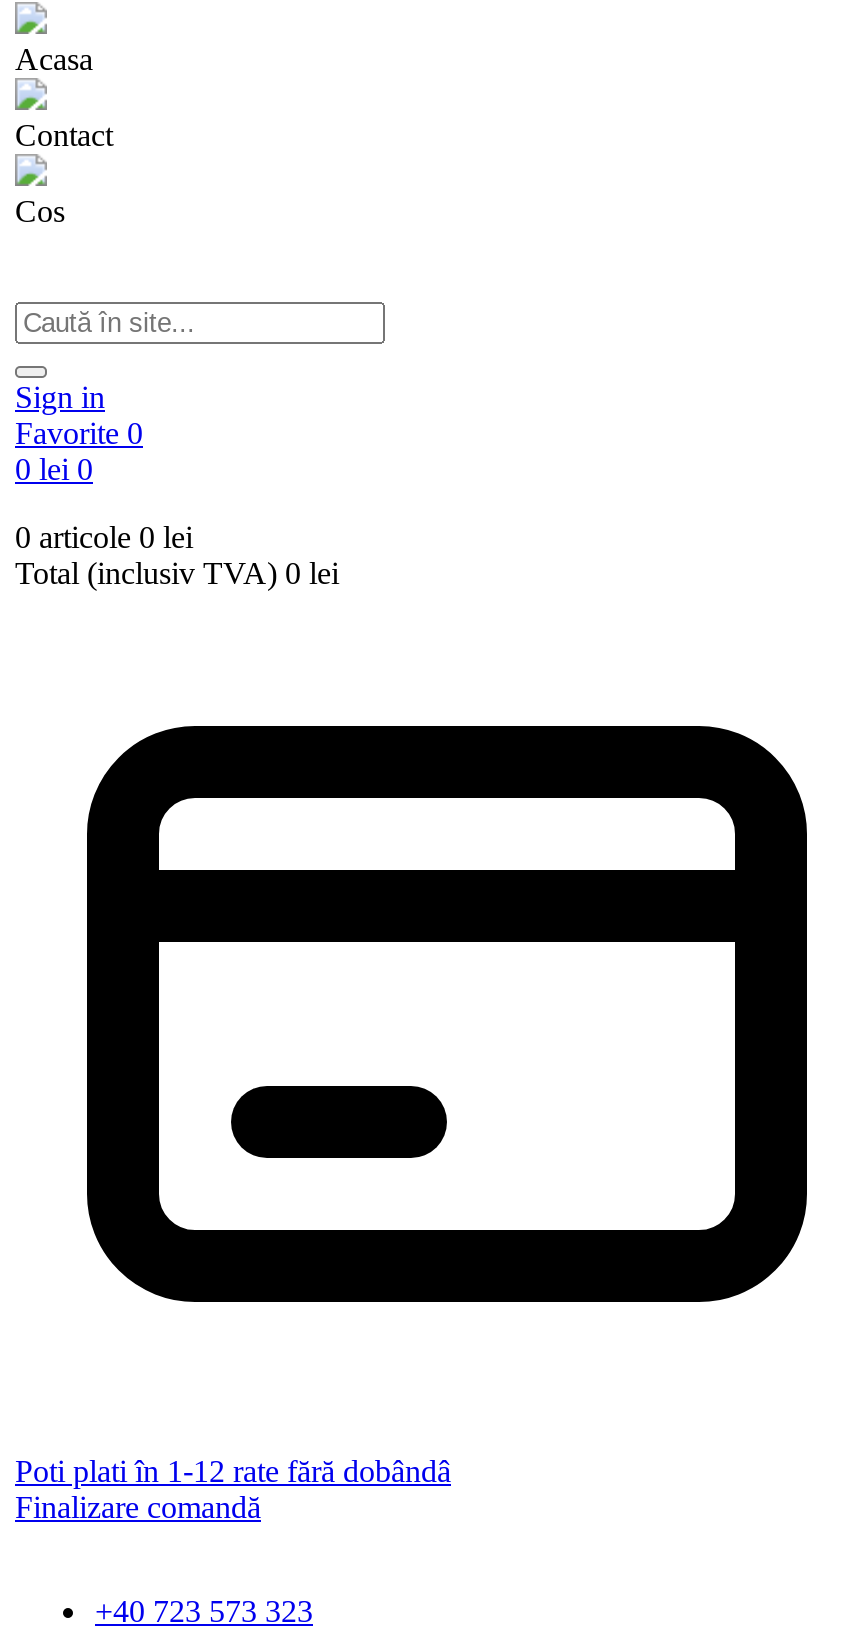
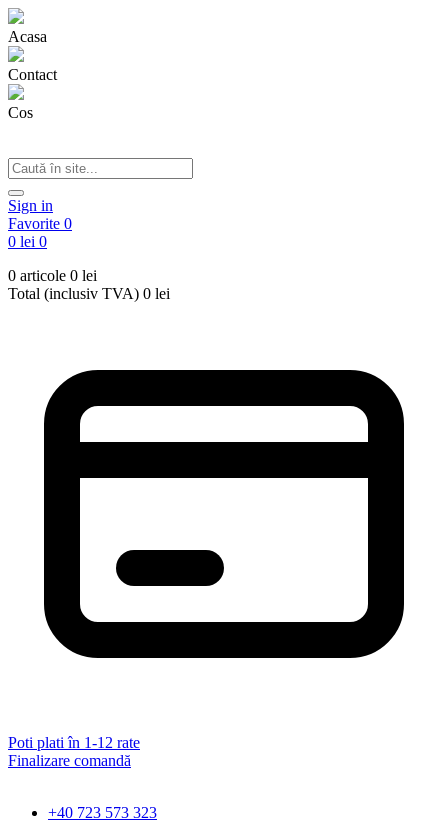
[15,1454,451,1488] Poti plati în 1-12 rate fără dobândâ -> [8,734,140,751] Poti plati în 1-12 rate

